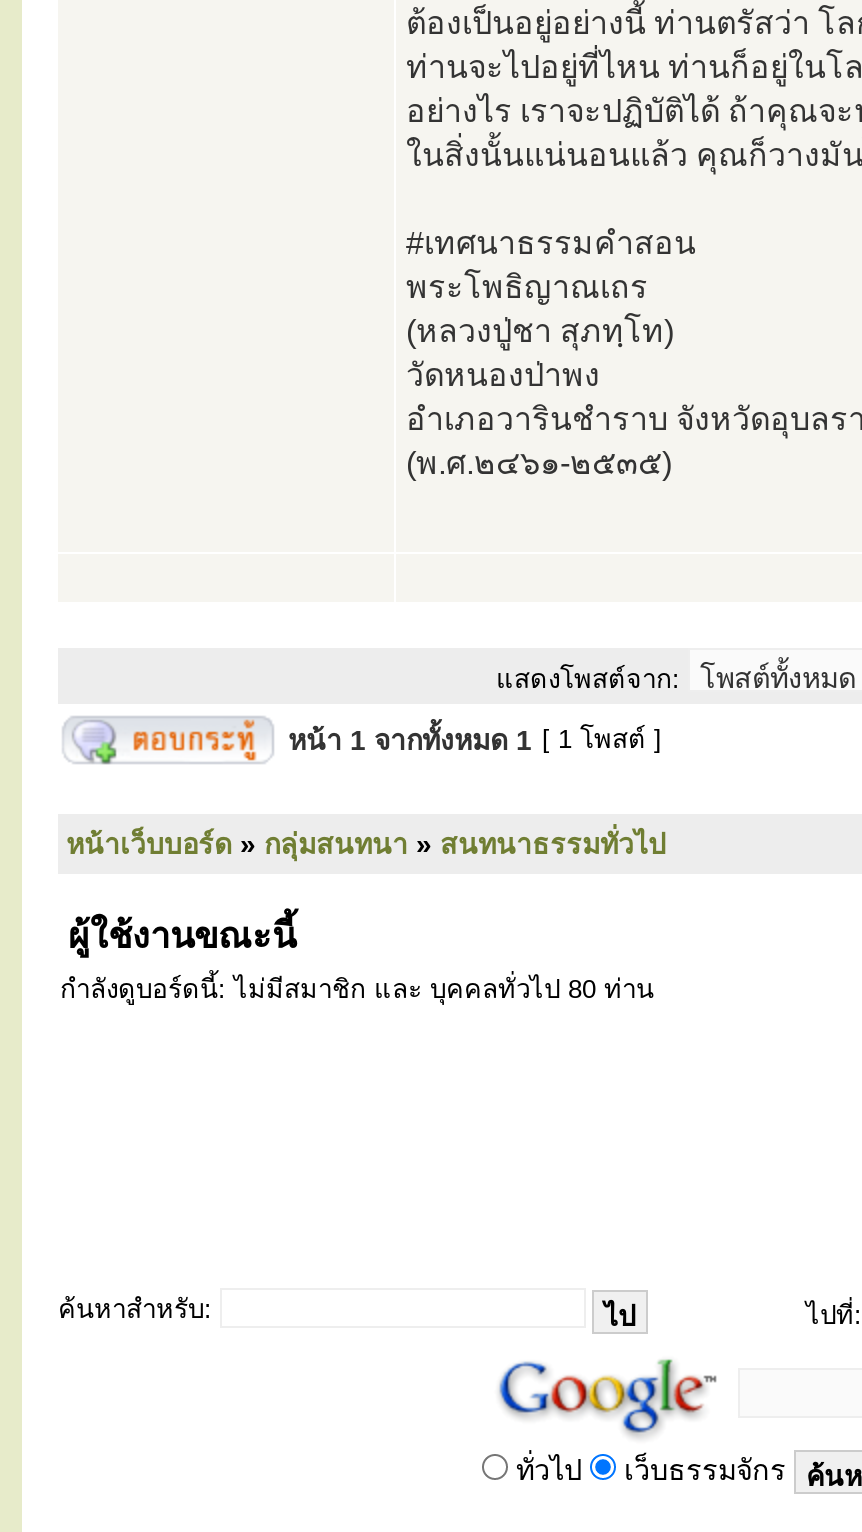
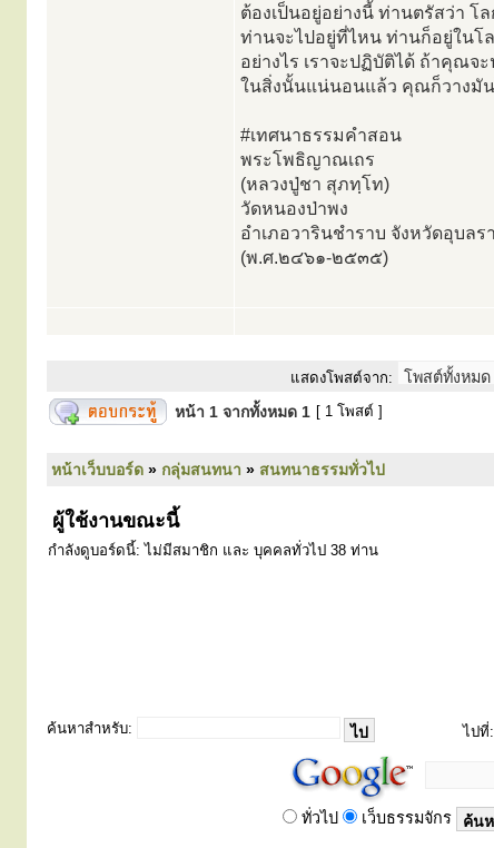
[60,974,654,1004] กำลังดูบอร์ดนี้: ไม่มีสมาชิก และ บุคคลทั่วไป 80 ท่าน -> [48,542,378,559] กำลังดูบอร์ดนี้: ไม่มีสมาชิก และ บุคคลทั่วไป 38 ท่าน

